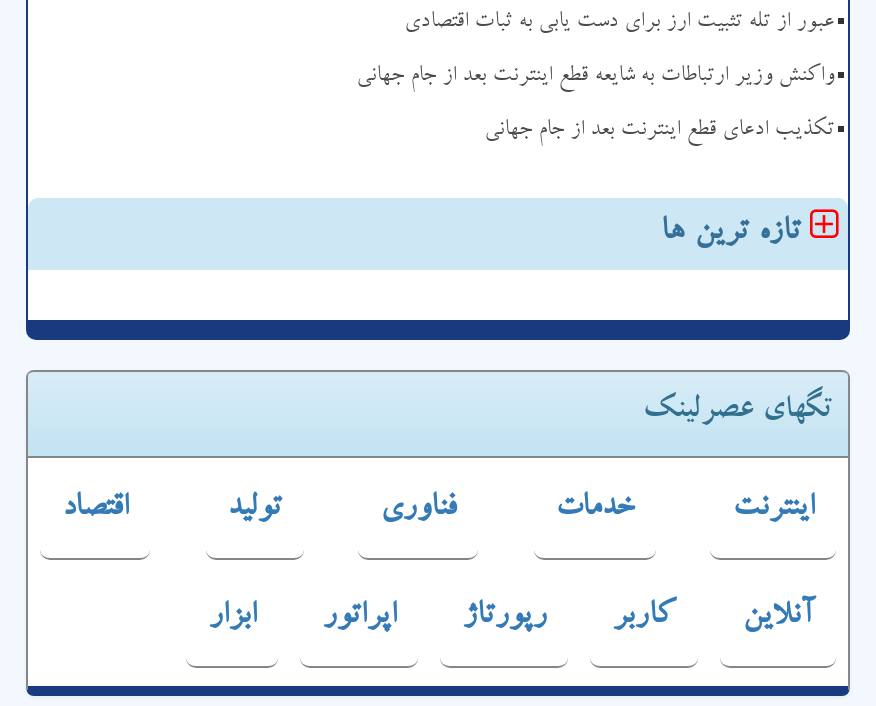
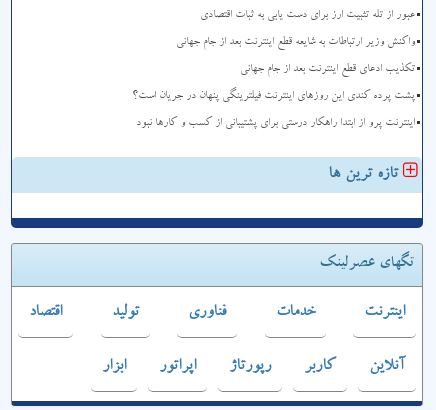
none -> [132,90,415,130] پشت پرده کندی این روزهای اینترنت فیلترینگی پنهان در جریان است؟ | اینترنت پرو از ابتدا راهکار درستی برای پشتیبانی از کسب و کارها نبود

